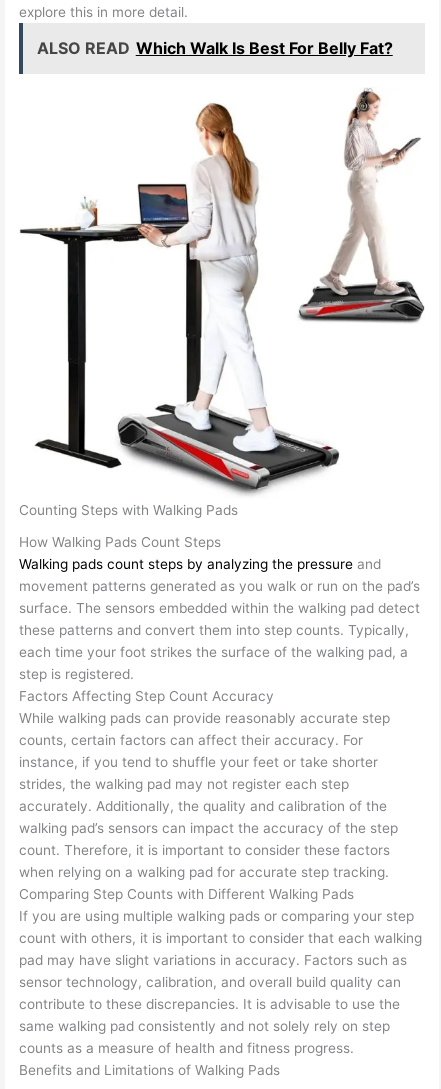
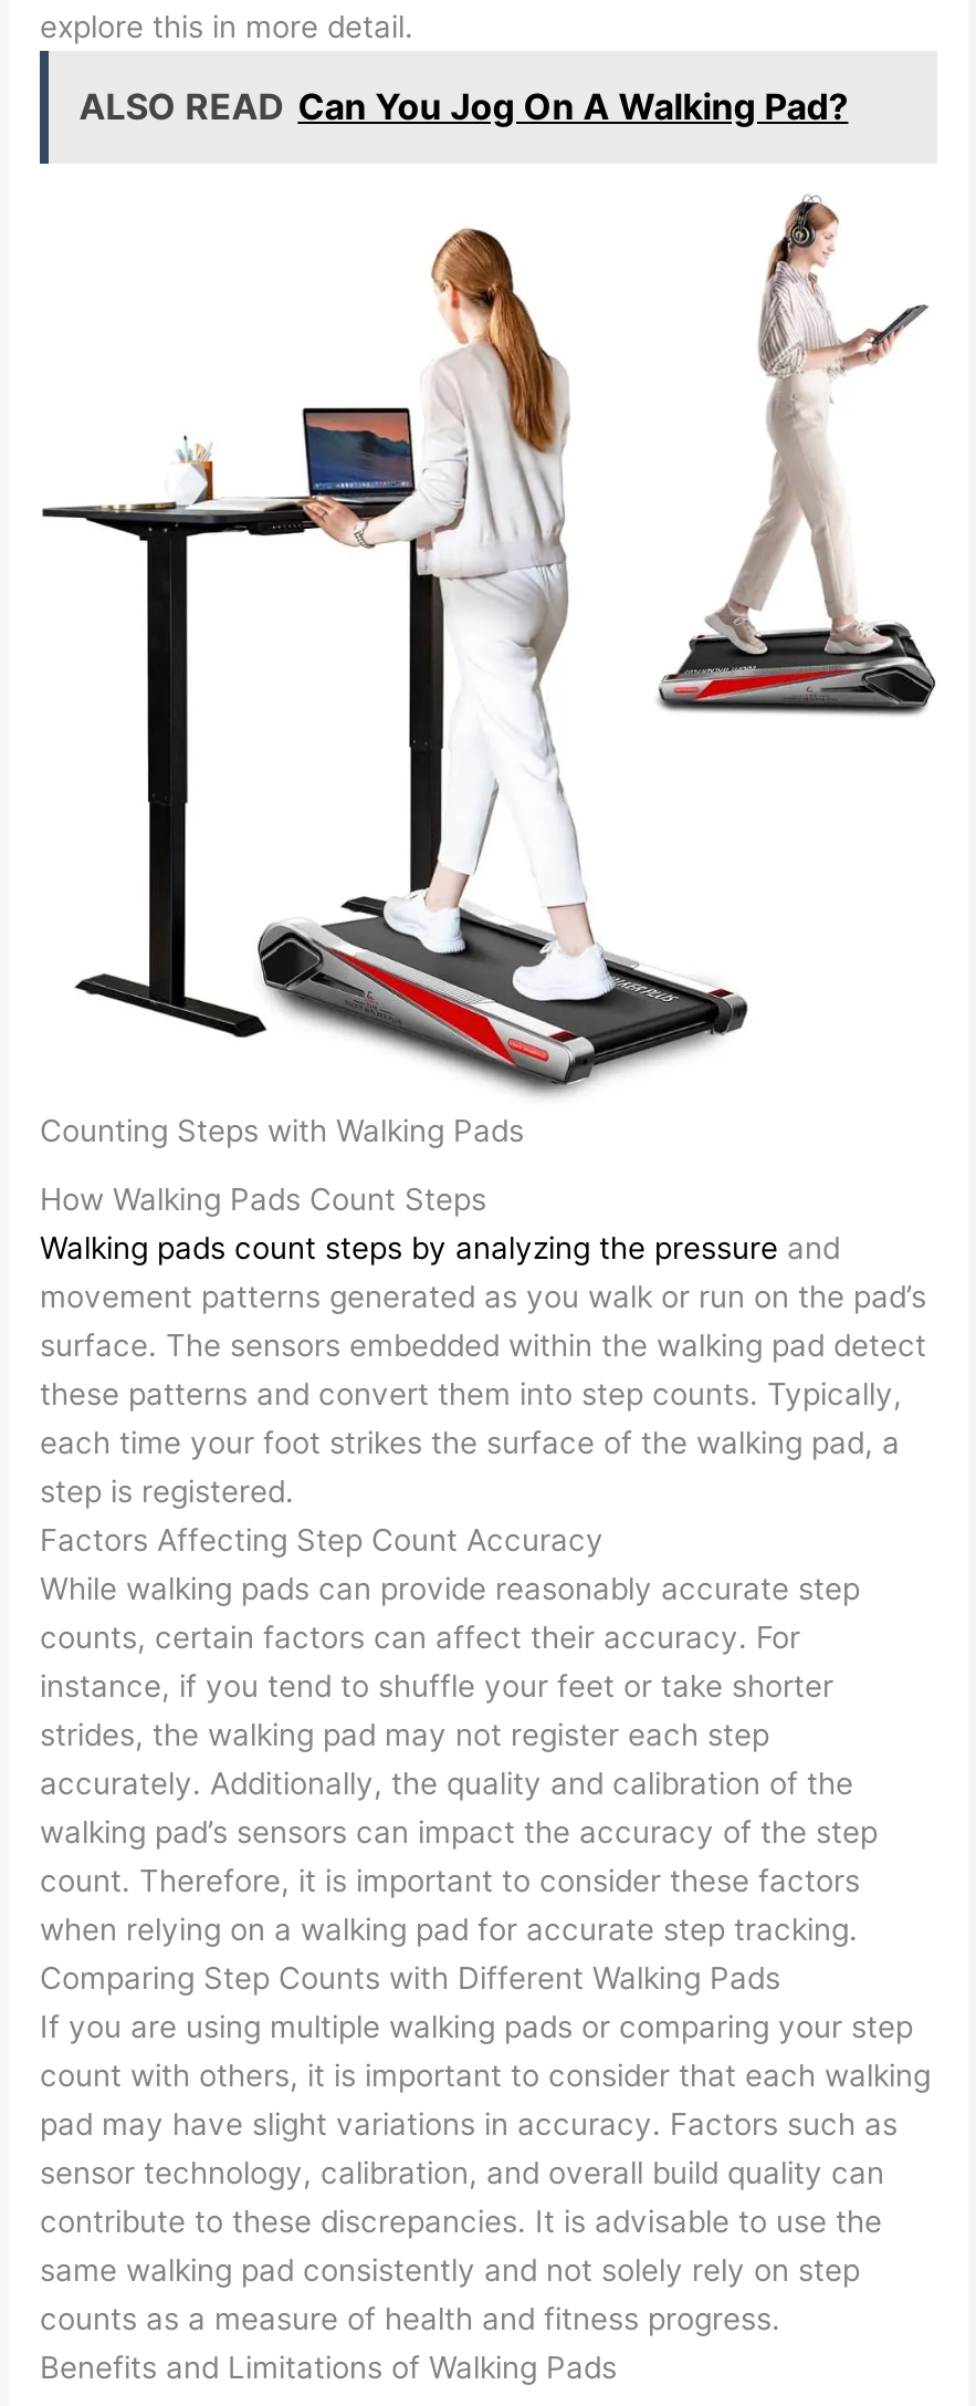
[37,38,393,58] ALSO READ Which Walk Is Best For Belly Fat? -> [79,84,848,129] ALSO READ Can You Jog On A Walking Pad?

